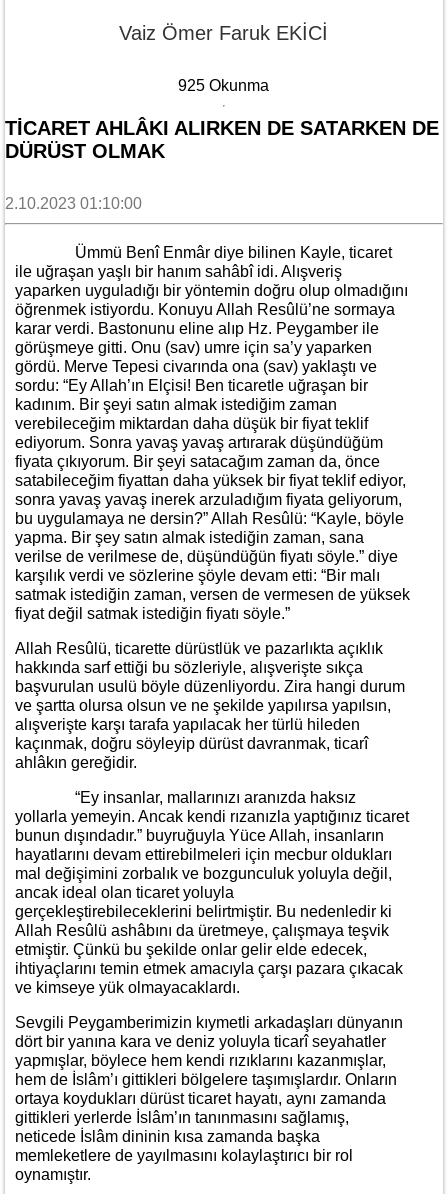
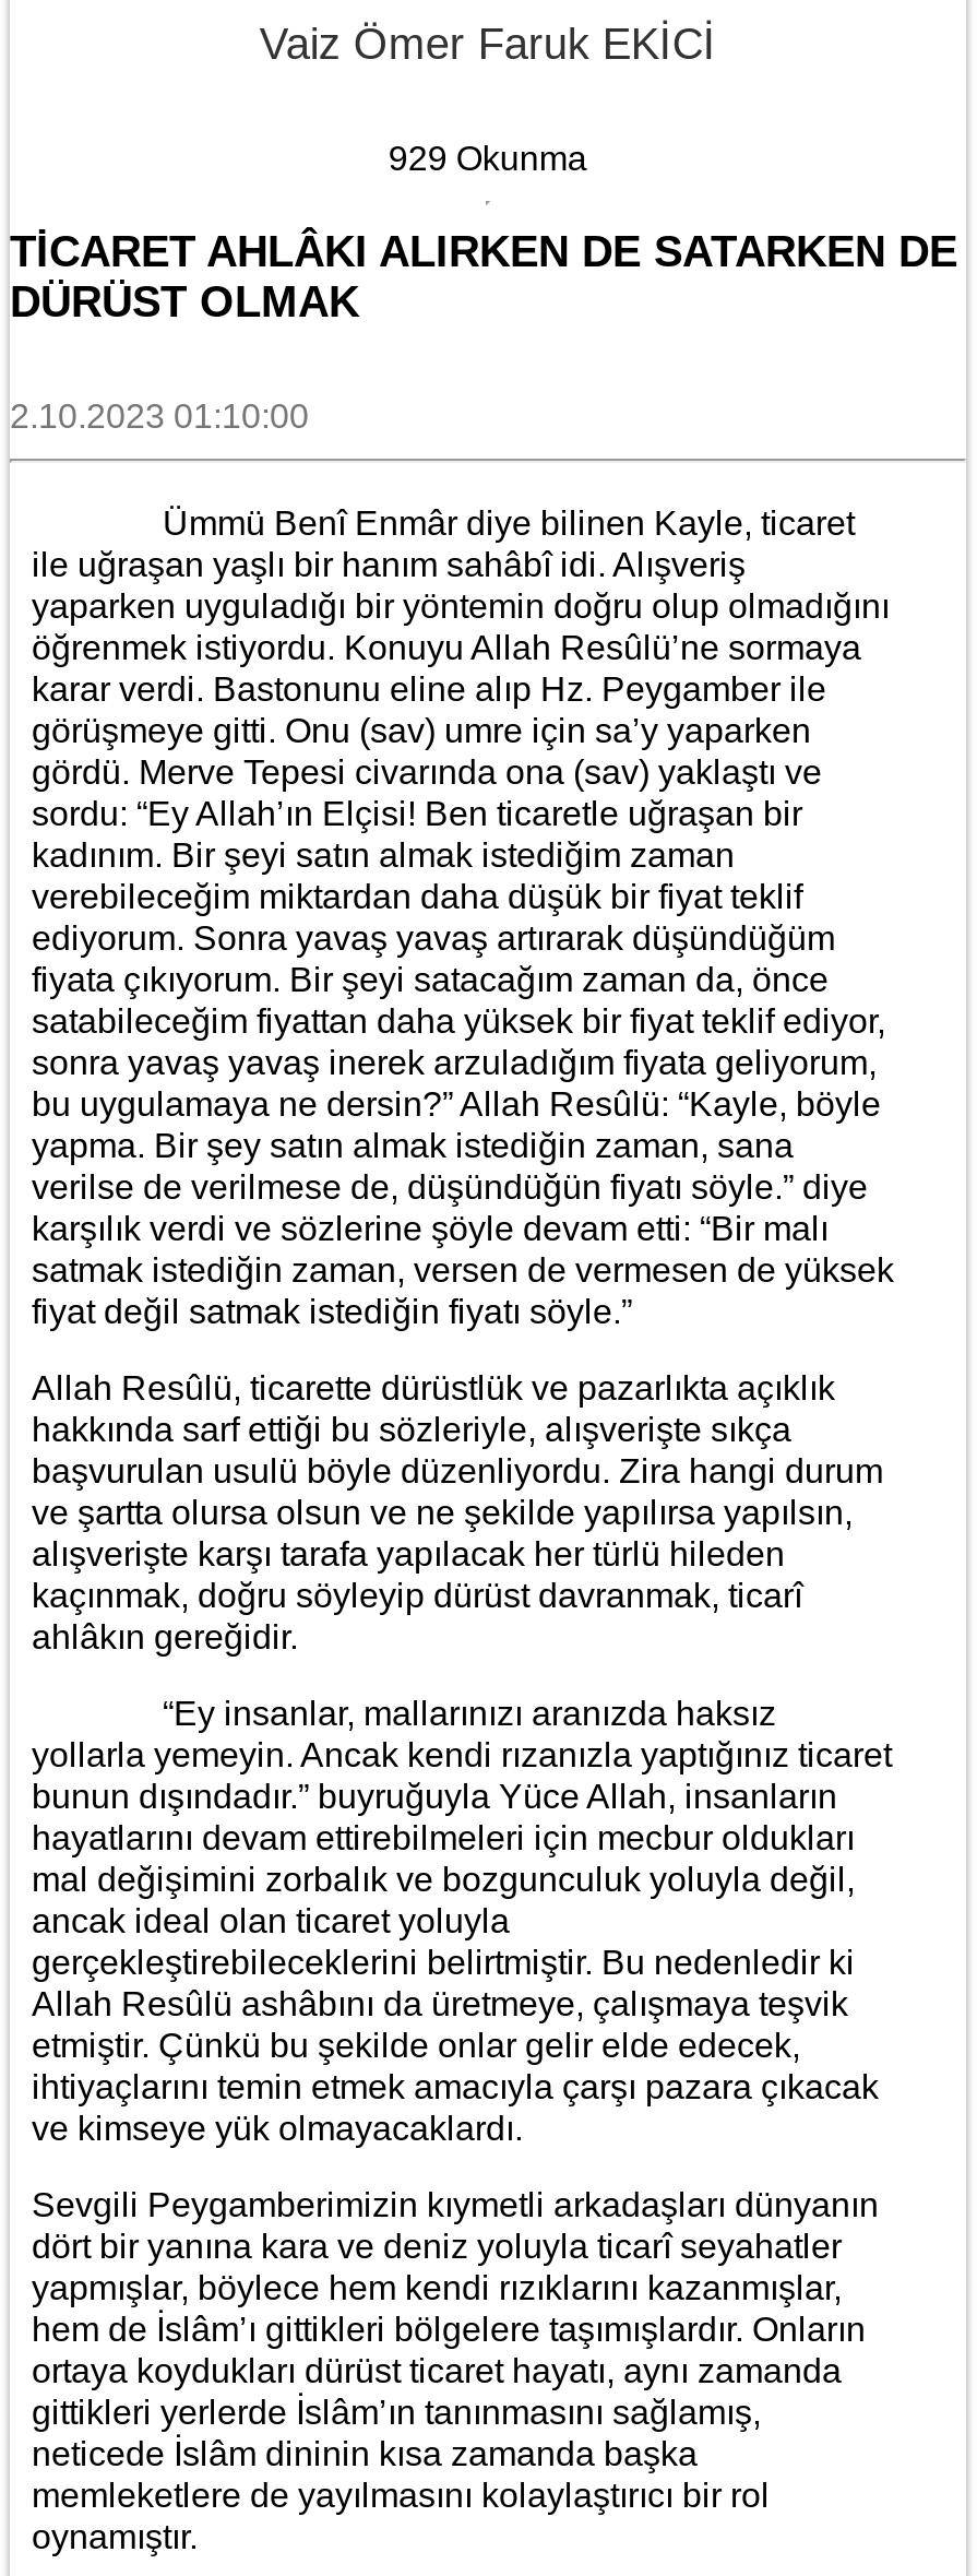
[178,77,269,94] 925 Okunma -> [388,140,587,177] 929 Okunma

